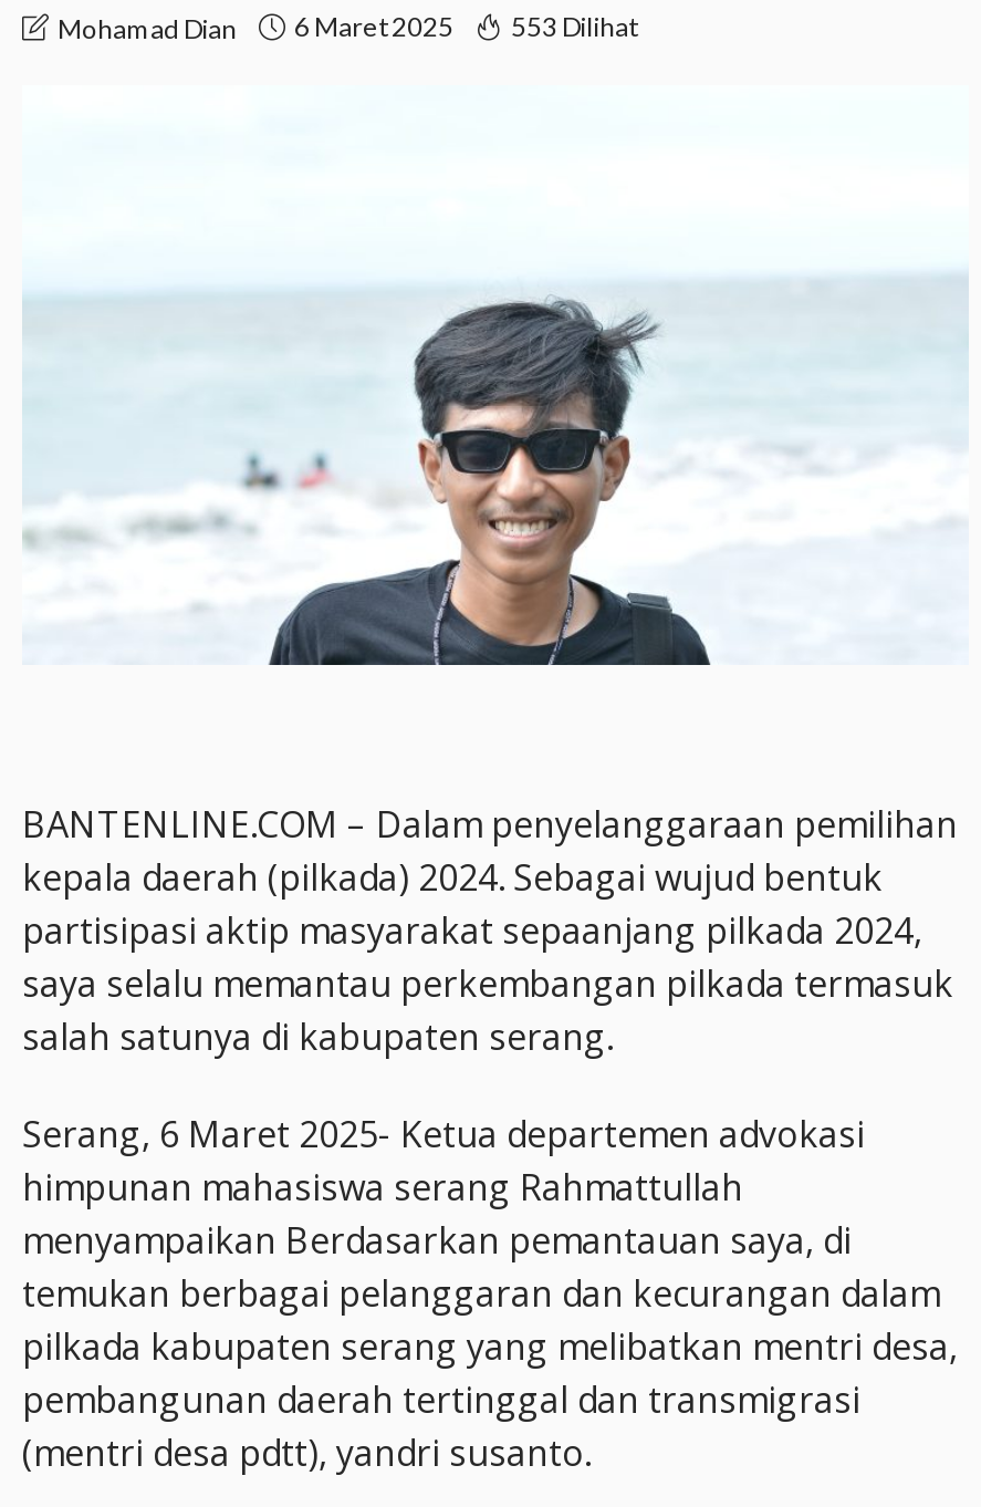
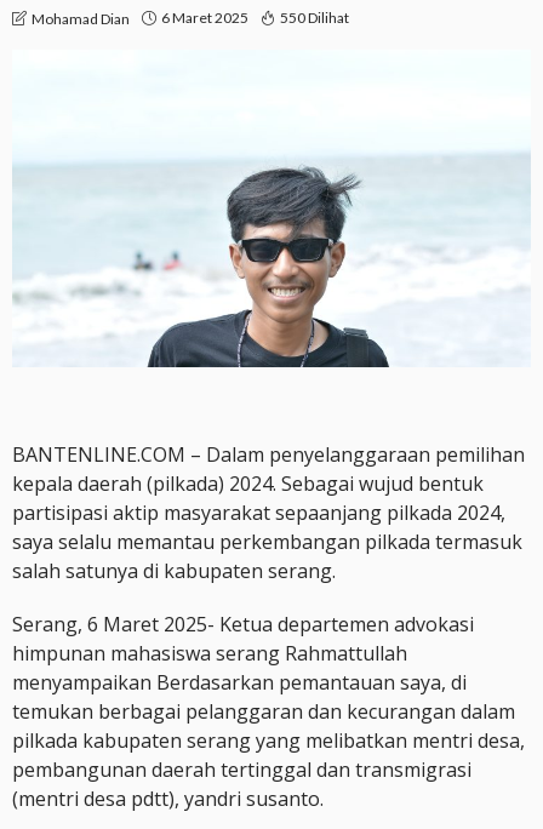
[58,11,637,45] Mohamad Dian 6 Maret 2025 553 Dilihat -> [32,9,349,28] Mohamad Dian 6 Maret 2025 550 Dilihat

